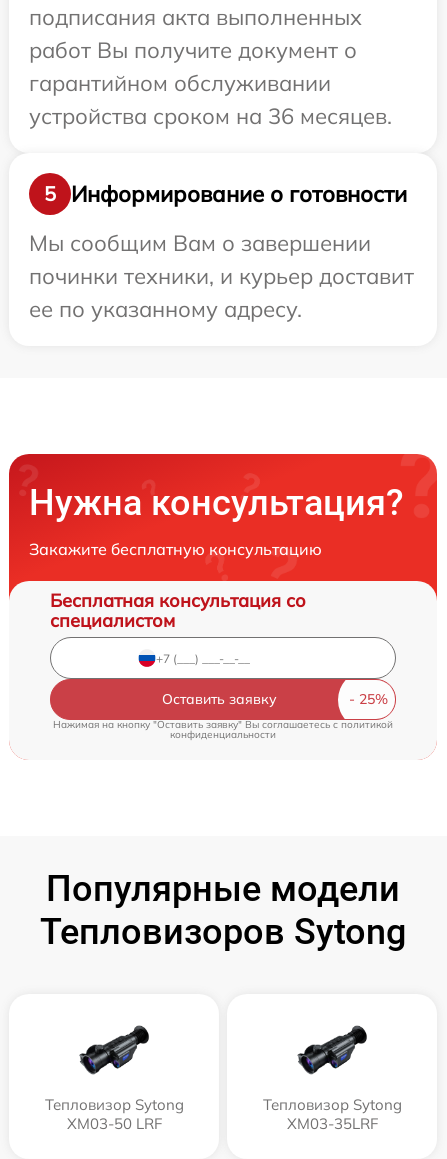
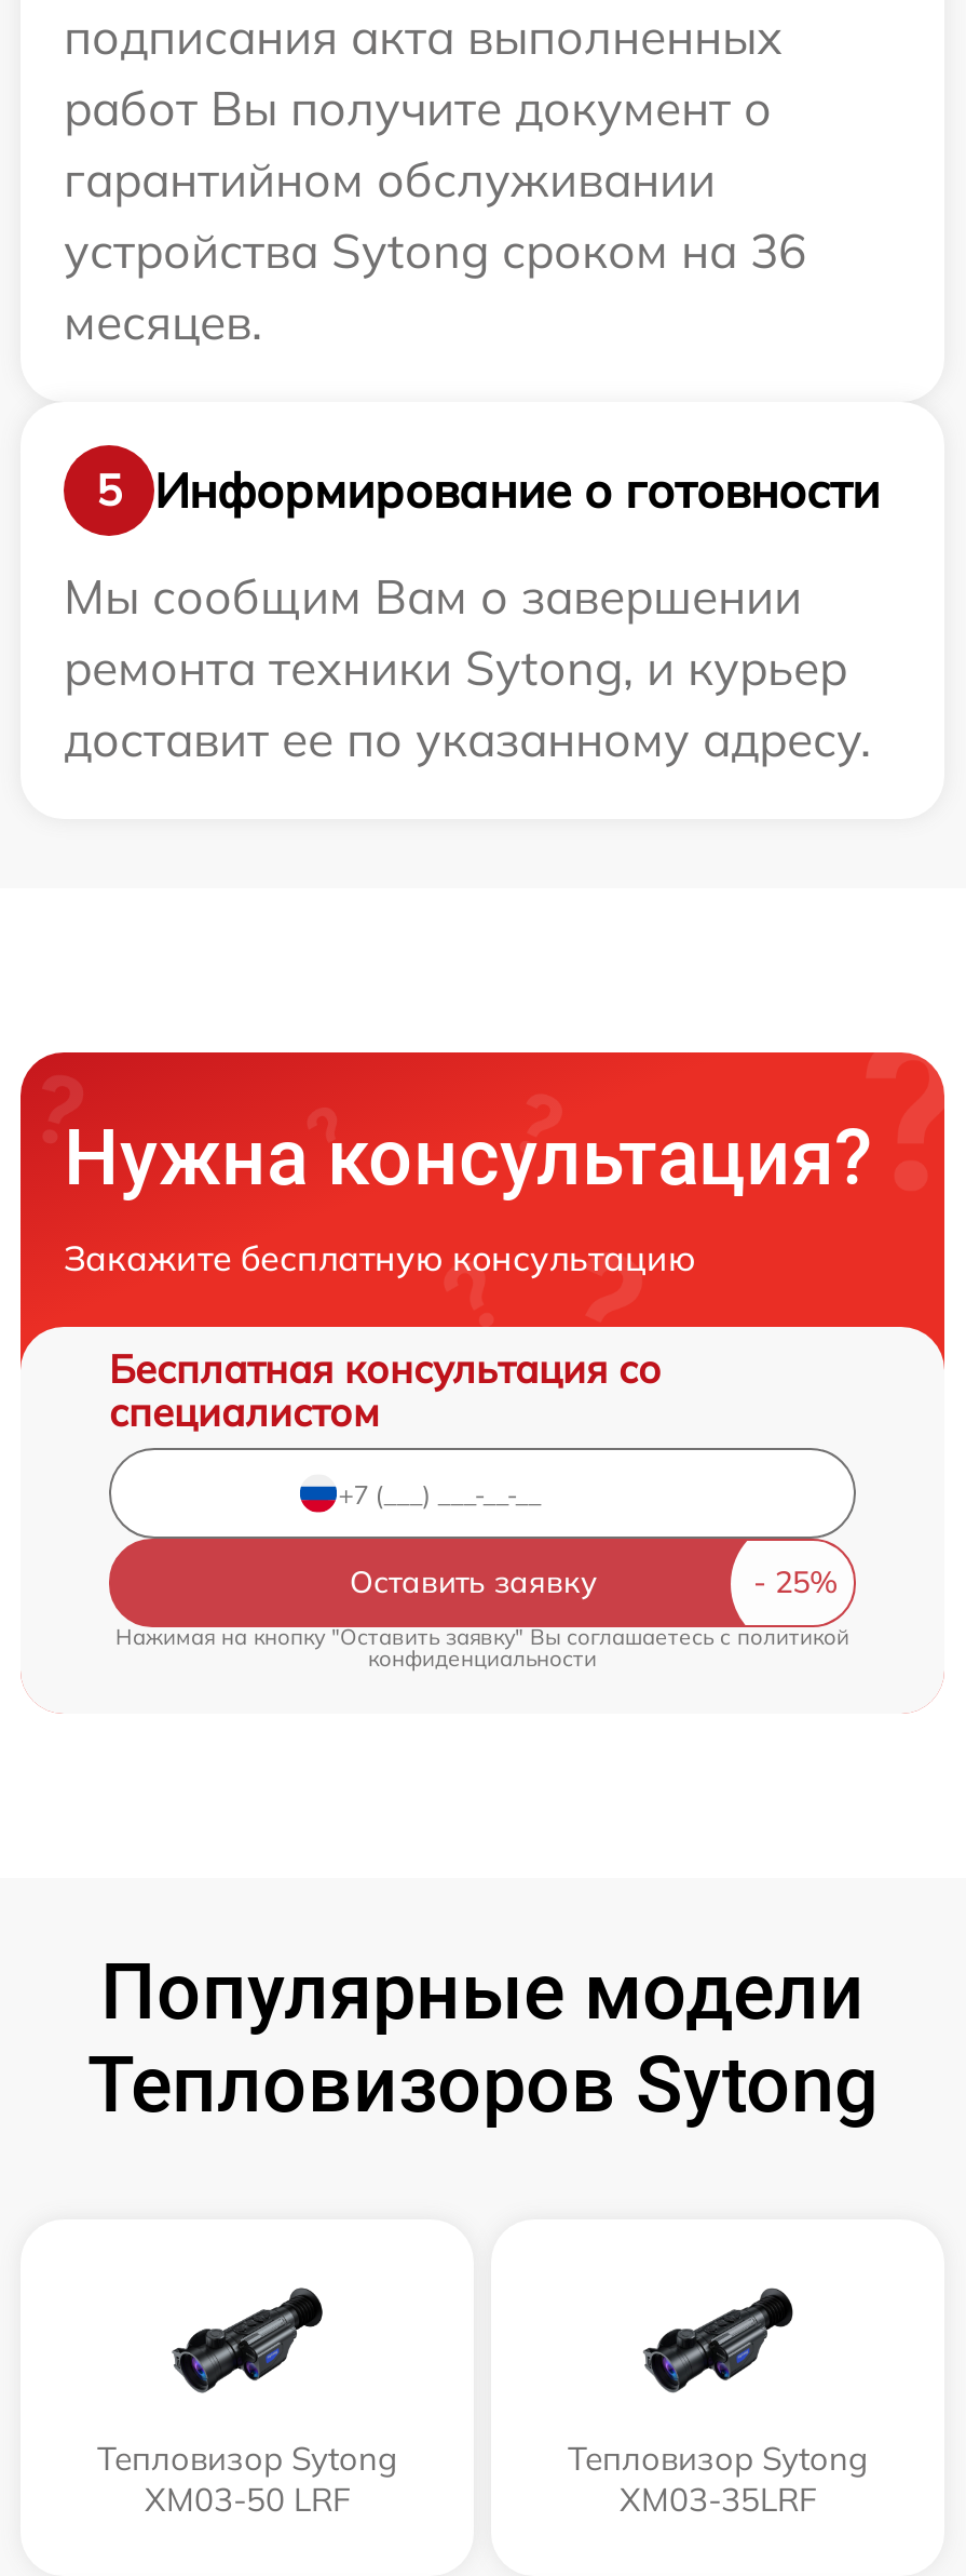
[29,102,392,130] устройства сроком на 36 месяцев. -> [64,221,806,353] устройства Sytong сроком на 36 | месяцев.
[29,262,414,323] починки техники, и курьер доставит | ее по указанному адресу. -> [64,638,871,770] ремонта техники Sytong, и курьер | доставит ее по указанному адресу.

